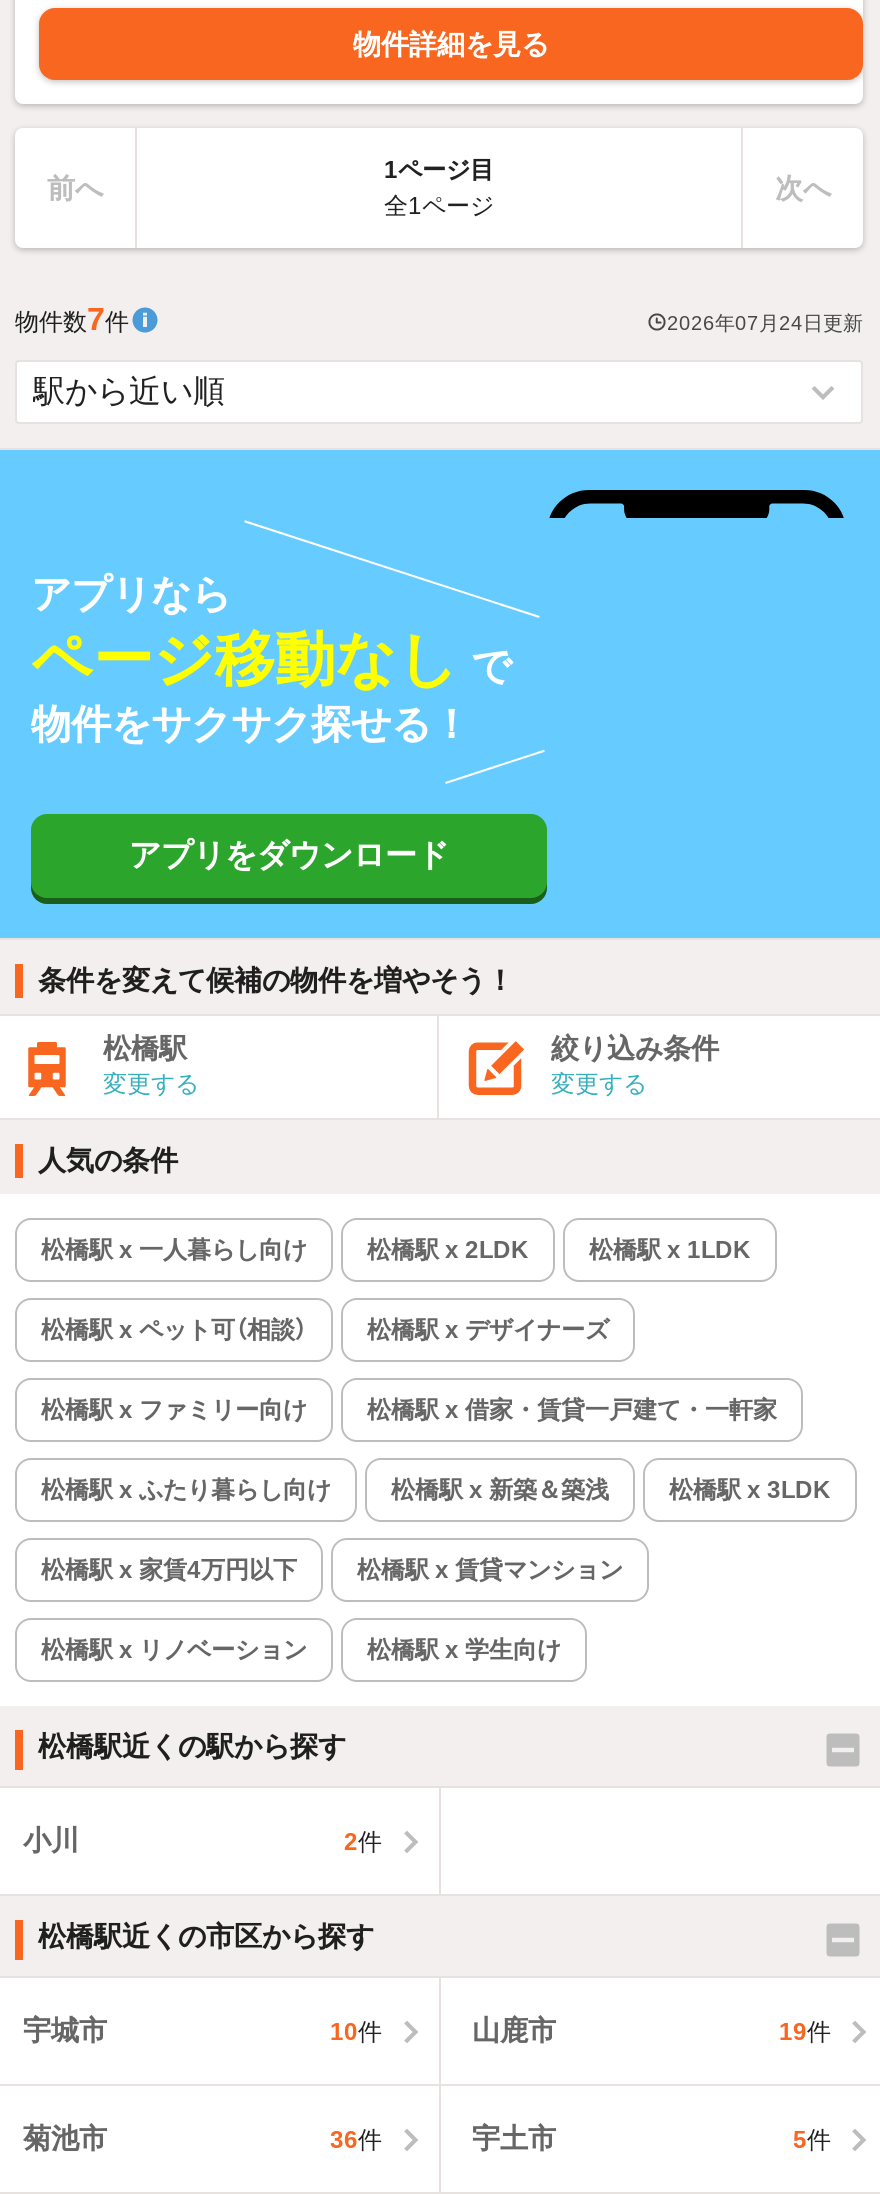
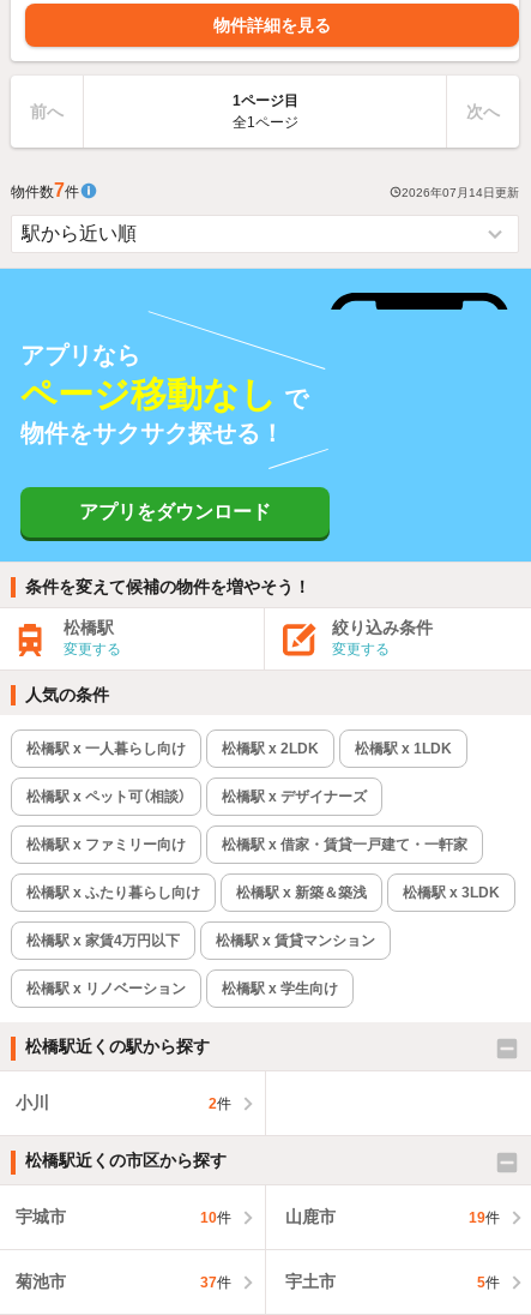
[667,311,863,333] 2026年07月24日更新 -> [402,185,519,199] 2026年07月14日更新
[330,2126,382,2154] 36件 -> [200,1274,231,1291] 37件

